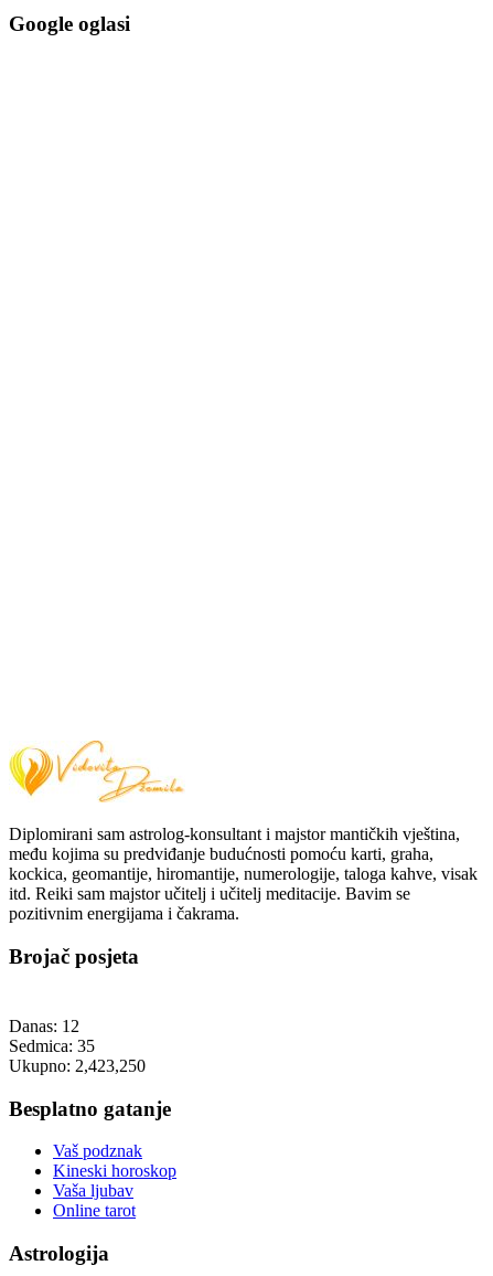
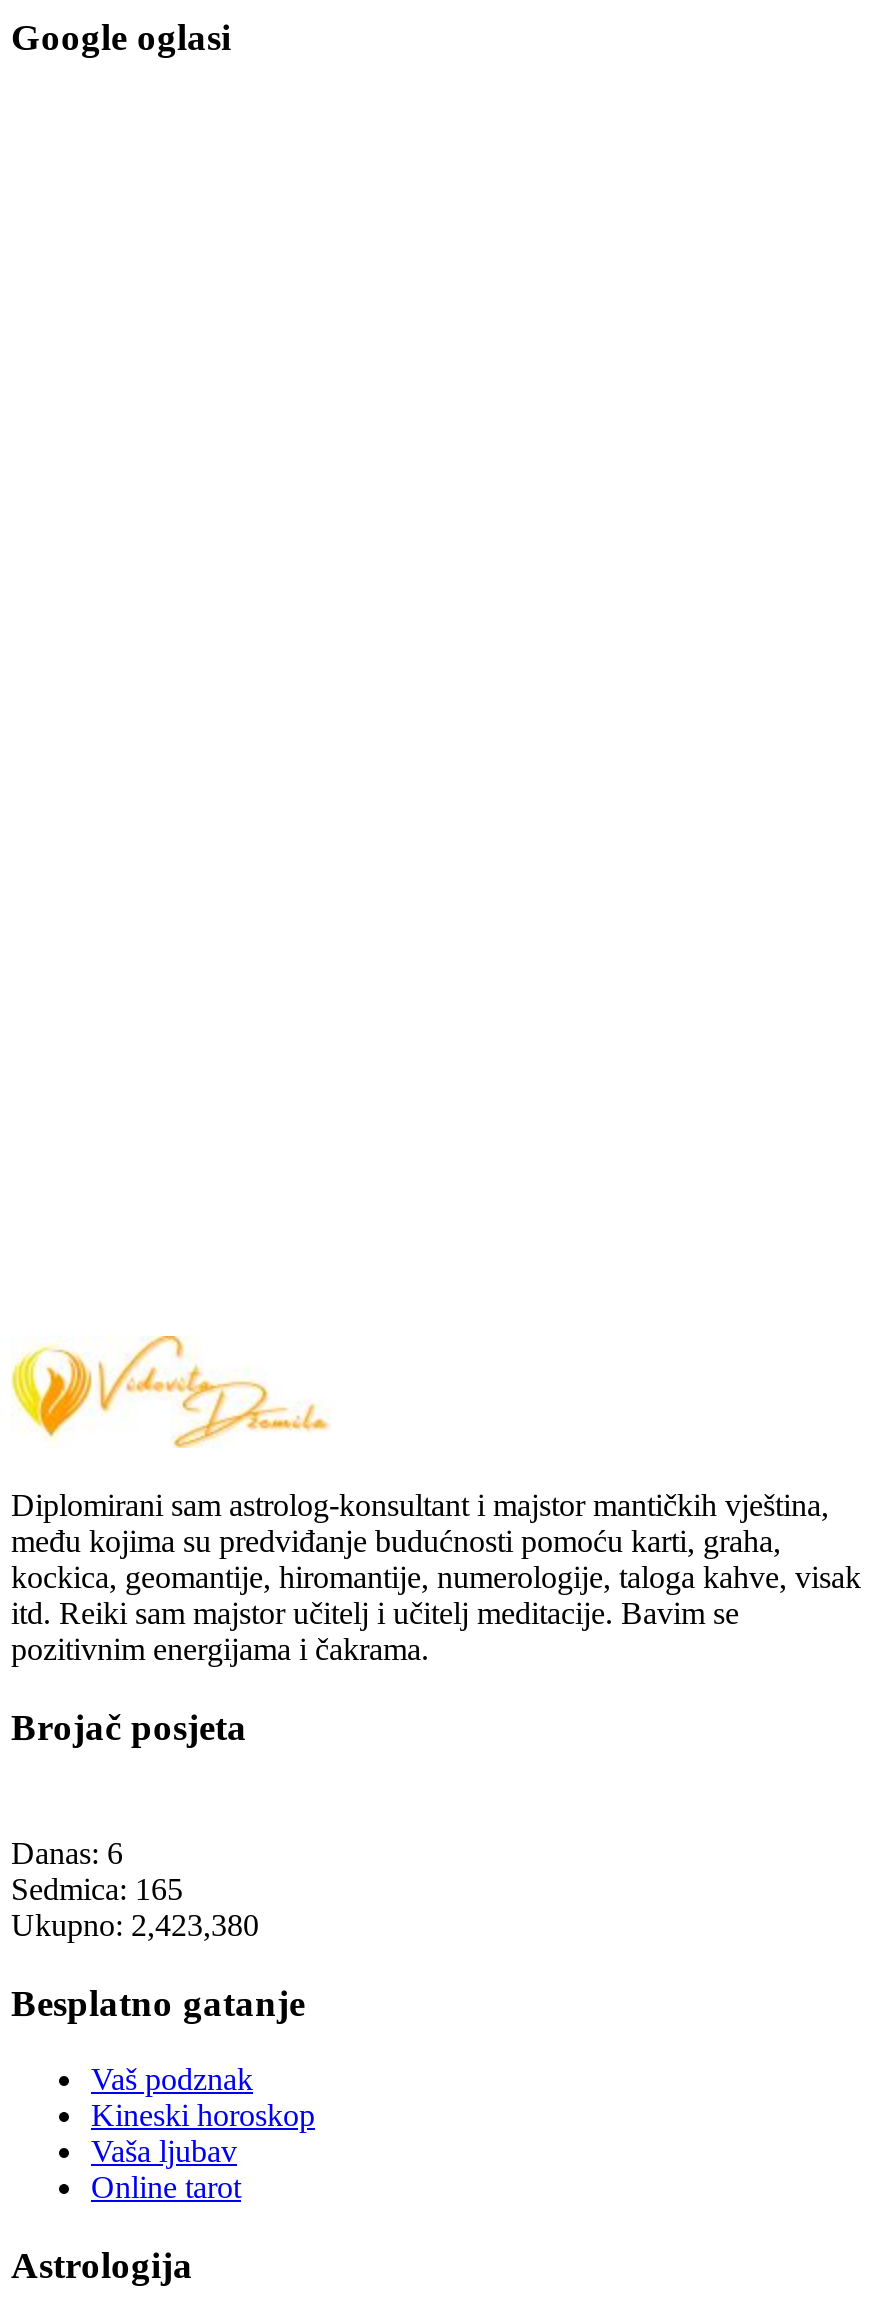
[9,1016,79,1035] Danas: 12 -> [11,1836,123,1870] Danas: 6
[9,1036,95,1055] Sedmica: 35 -> [11,1872,183,1906] Sedmica: 165
[9,1056,146,1075] Ukupno: 2,423,250 -> [11,1908,259,1942] Ukupno: 2,423,380

